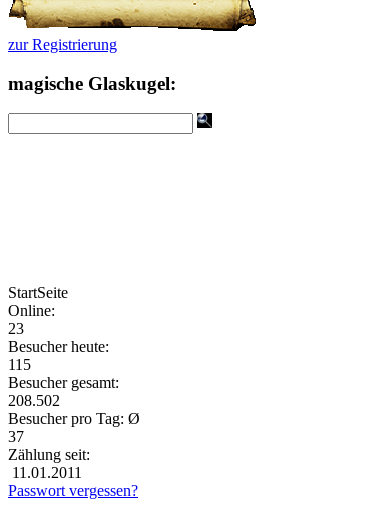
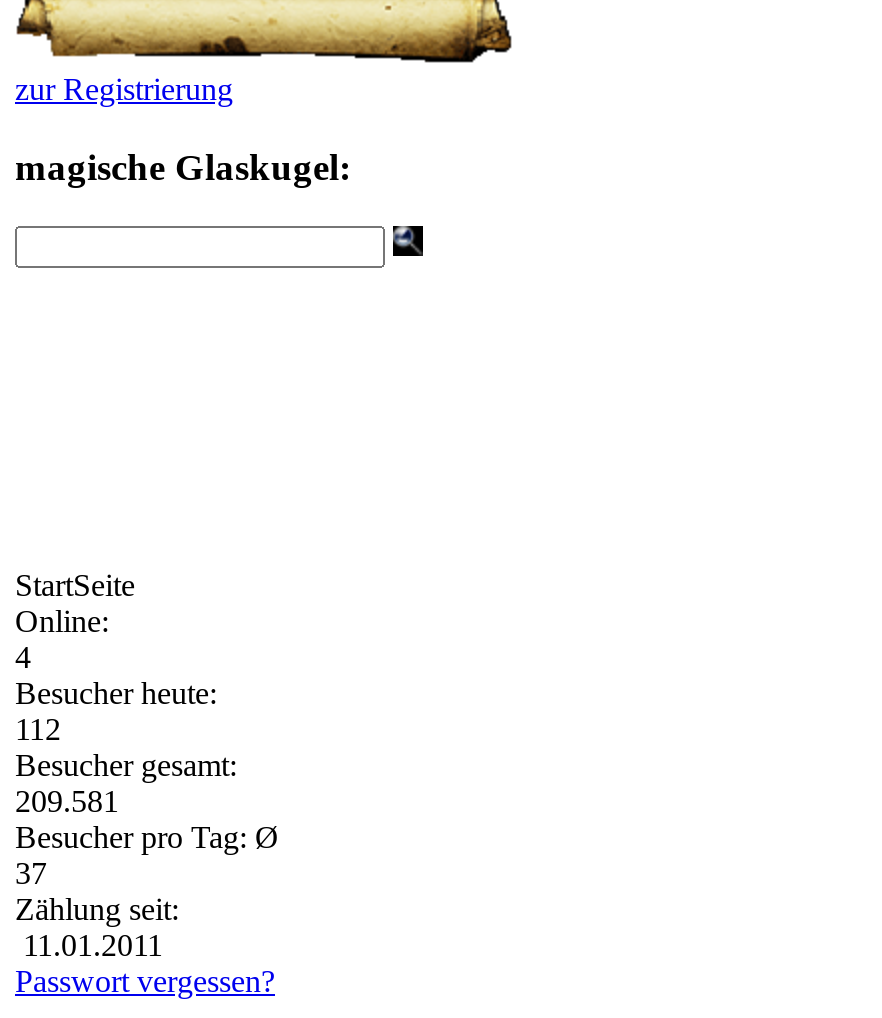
[8,320,24,337] 23 -> [15,641,31,675] 4
[8,356,31,373] 115 -> [15,713,61,747] 112
[8,392,60,409] 208.502 -> [15,785,119,819] 209.581

